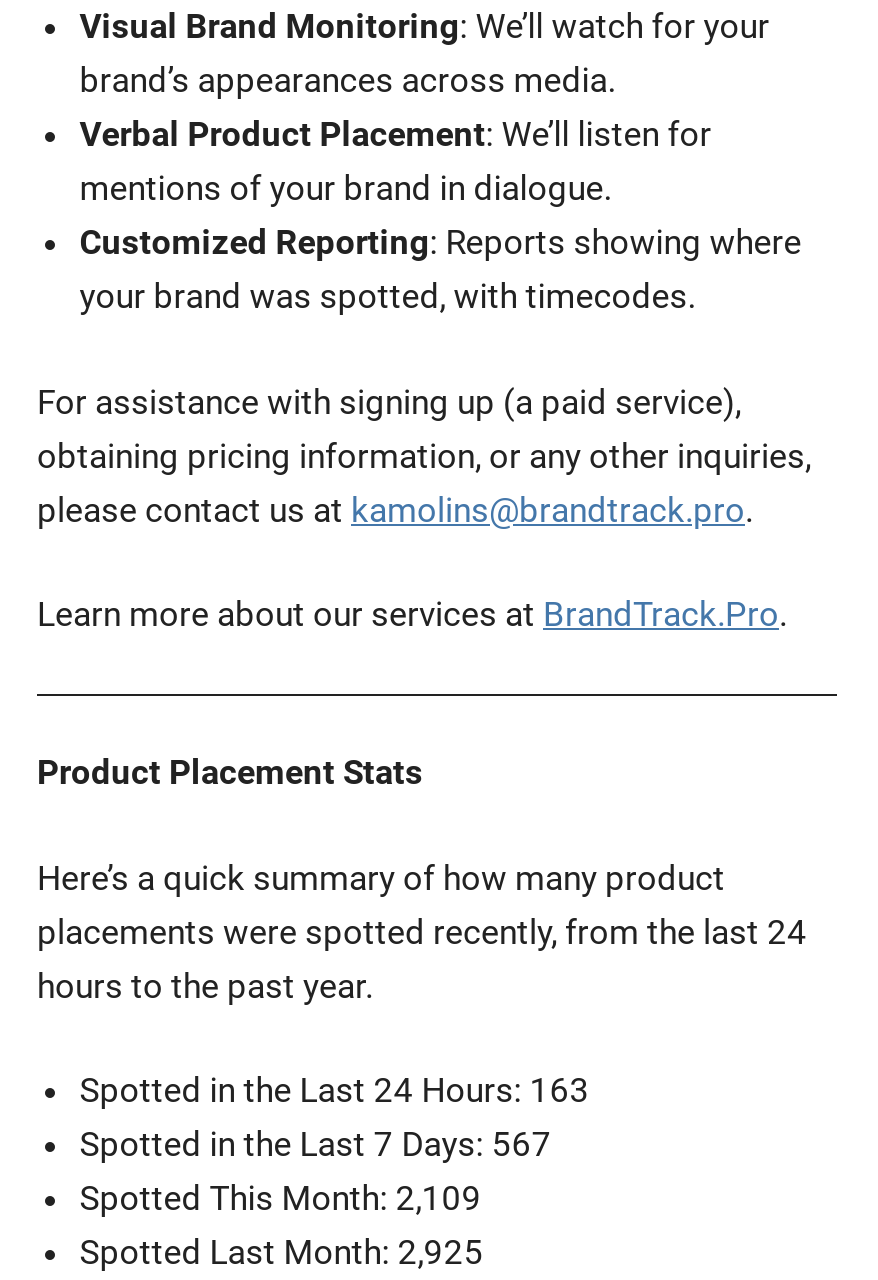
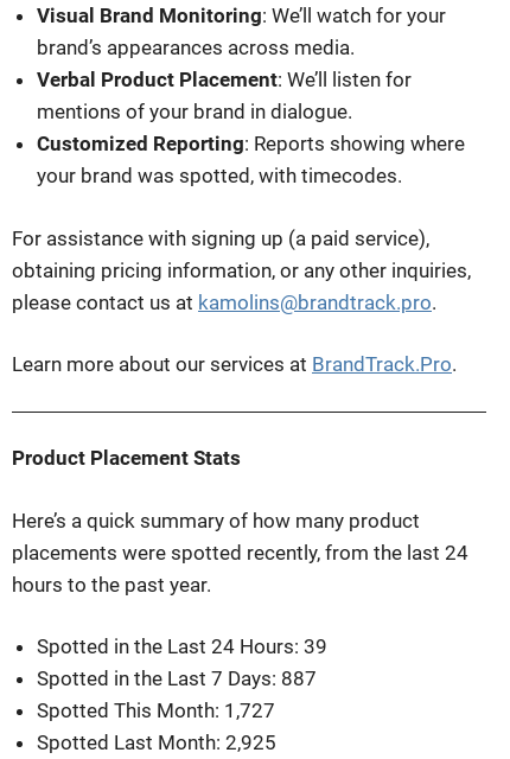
[79,1070,589,1110] Spotted in the Last 24 Hours: 163 -> [37,635,328,658] Spotted in the Last 24 Hours: 39
[79,1124,551,1164] Spotted in the Last 7 Days: 567 -> [37,667,317,690] Spotted in the Last 7 Days: 887
[79,1178,481,1218] Spotted This Month: 2,109 -> [37,699,275,722] Spotted This Month: 1,727

